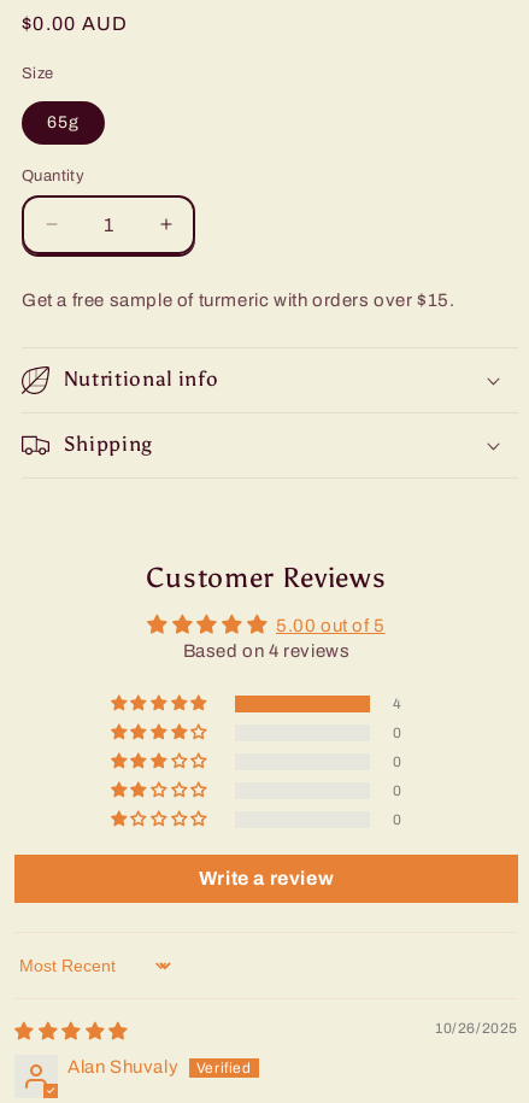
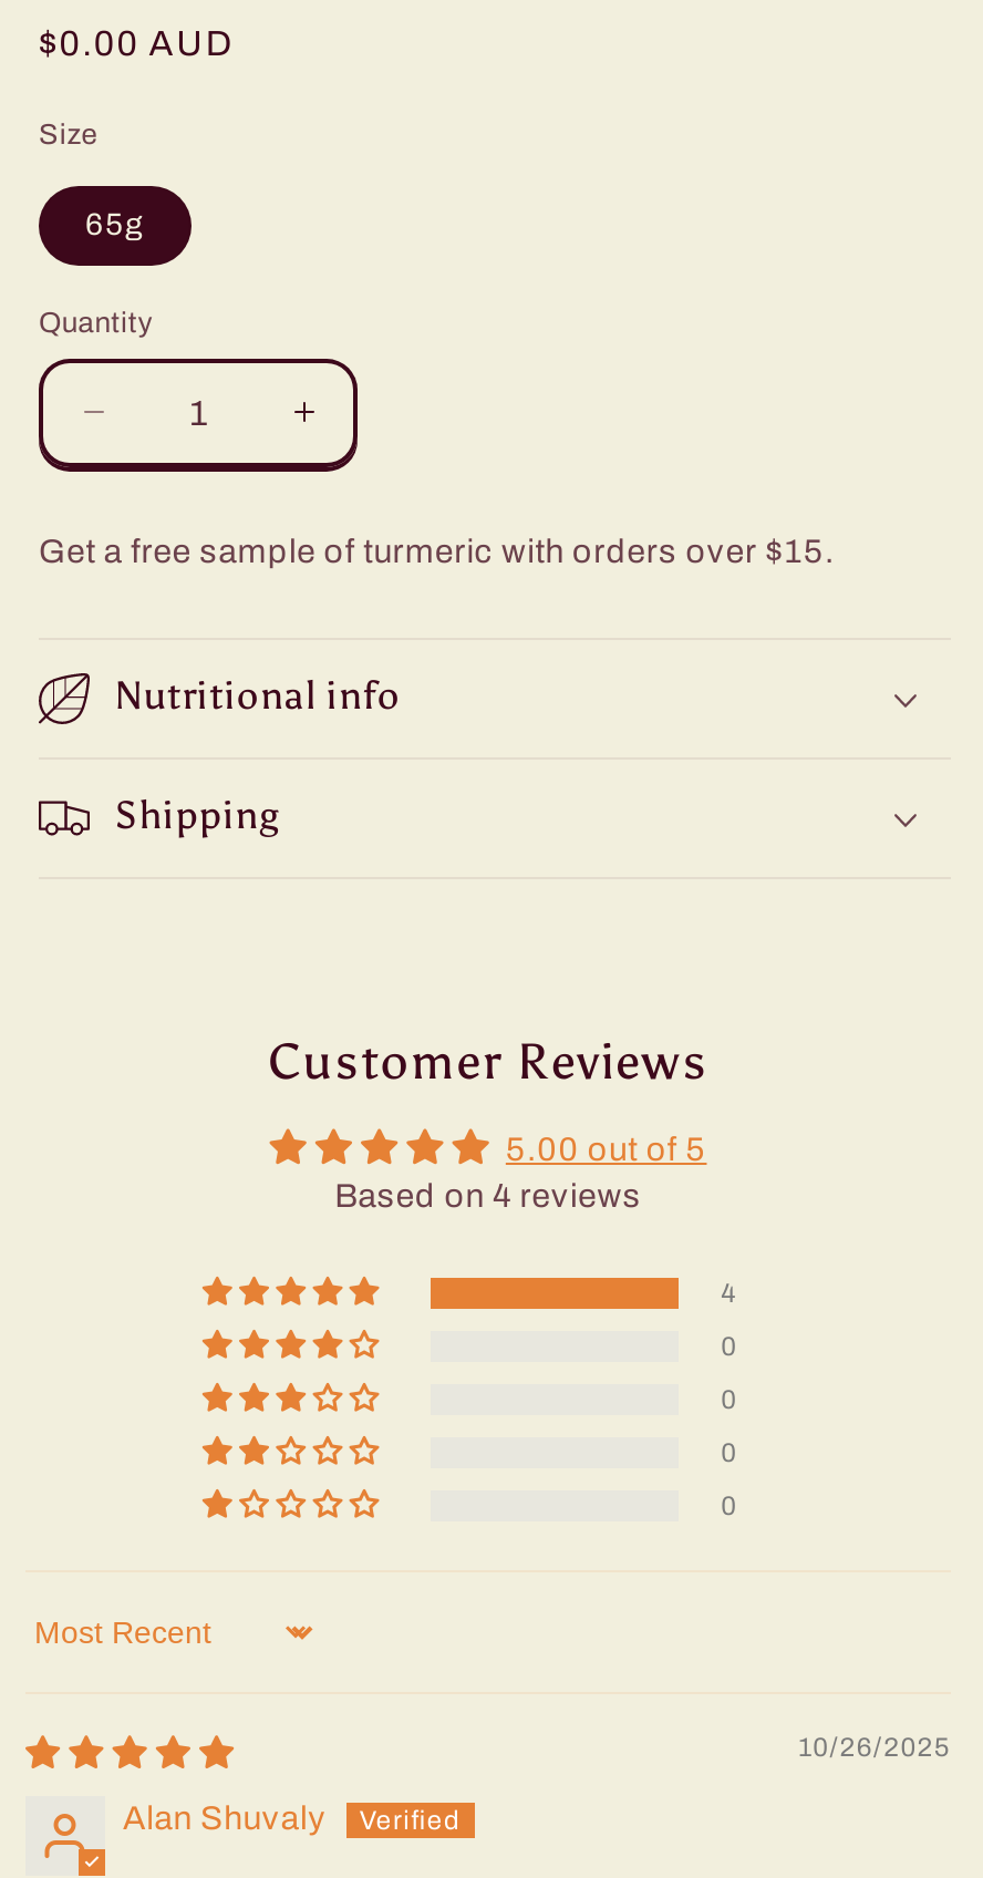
[199,868,334,888] Write a review -> none

